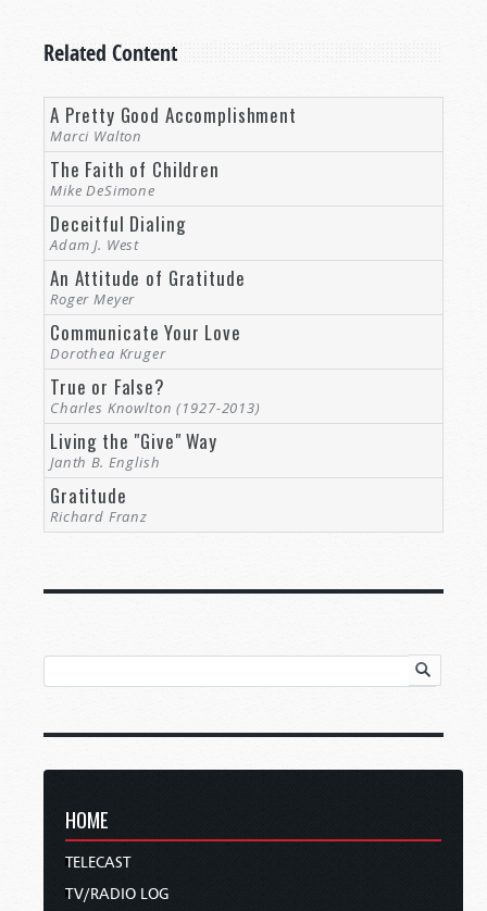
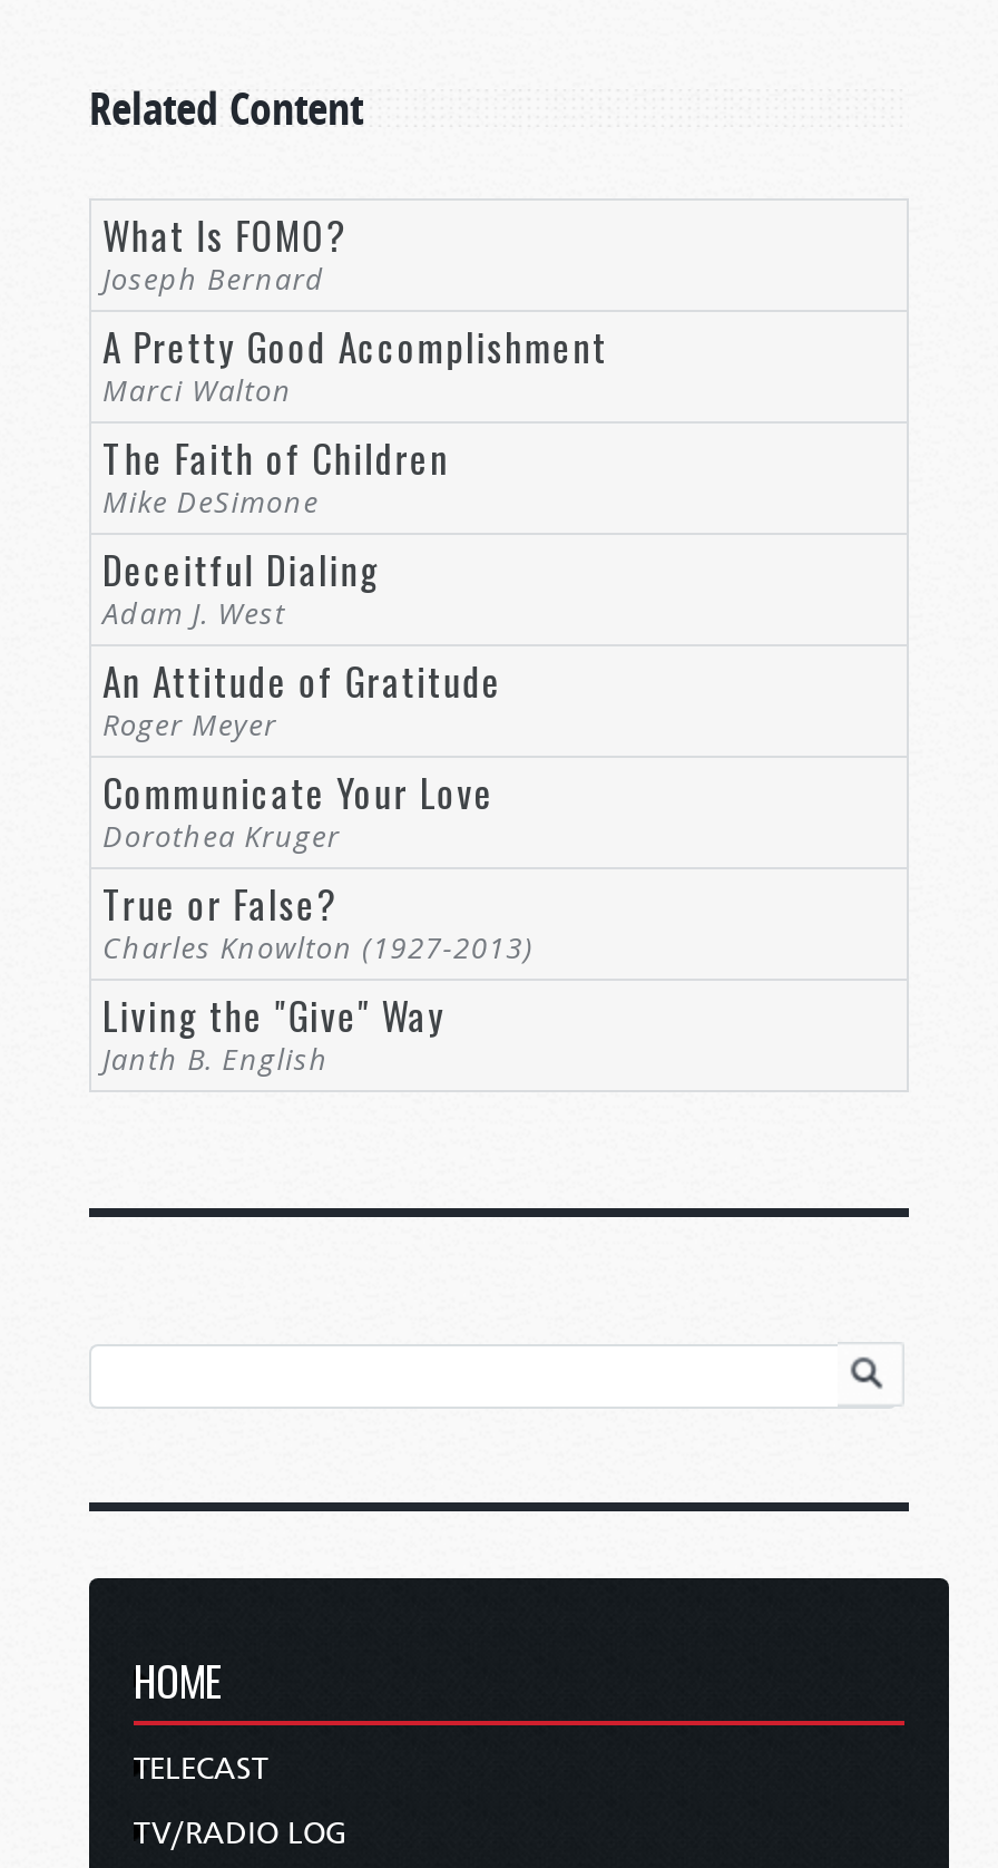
none -> [102,206,348,298] What Is FOMO? | Joseph Bernard
moved [50,101,297,471] -> [102,318,608,1078]: A Pretty Good Accomplishment | Marci Walton | The Faith of Children | ... | Living the "Give" Way | Janth B. English
[50,481,148,526] Gratitude | Richard Franz -> none

